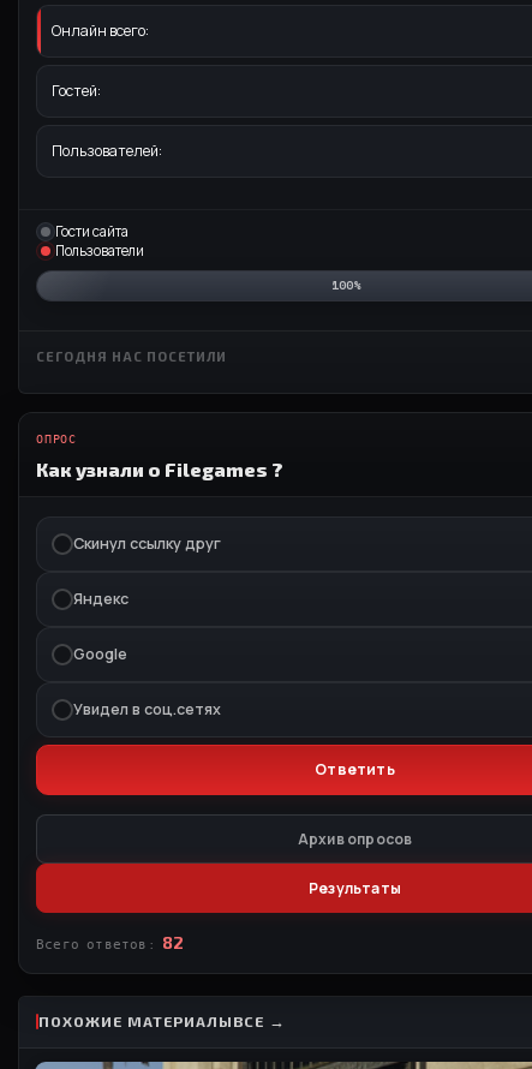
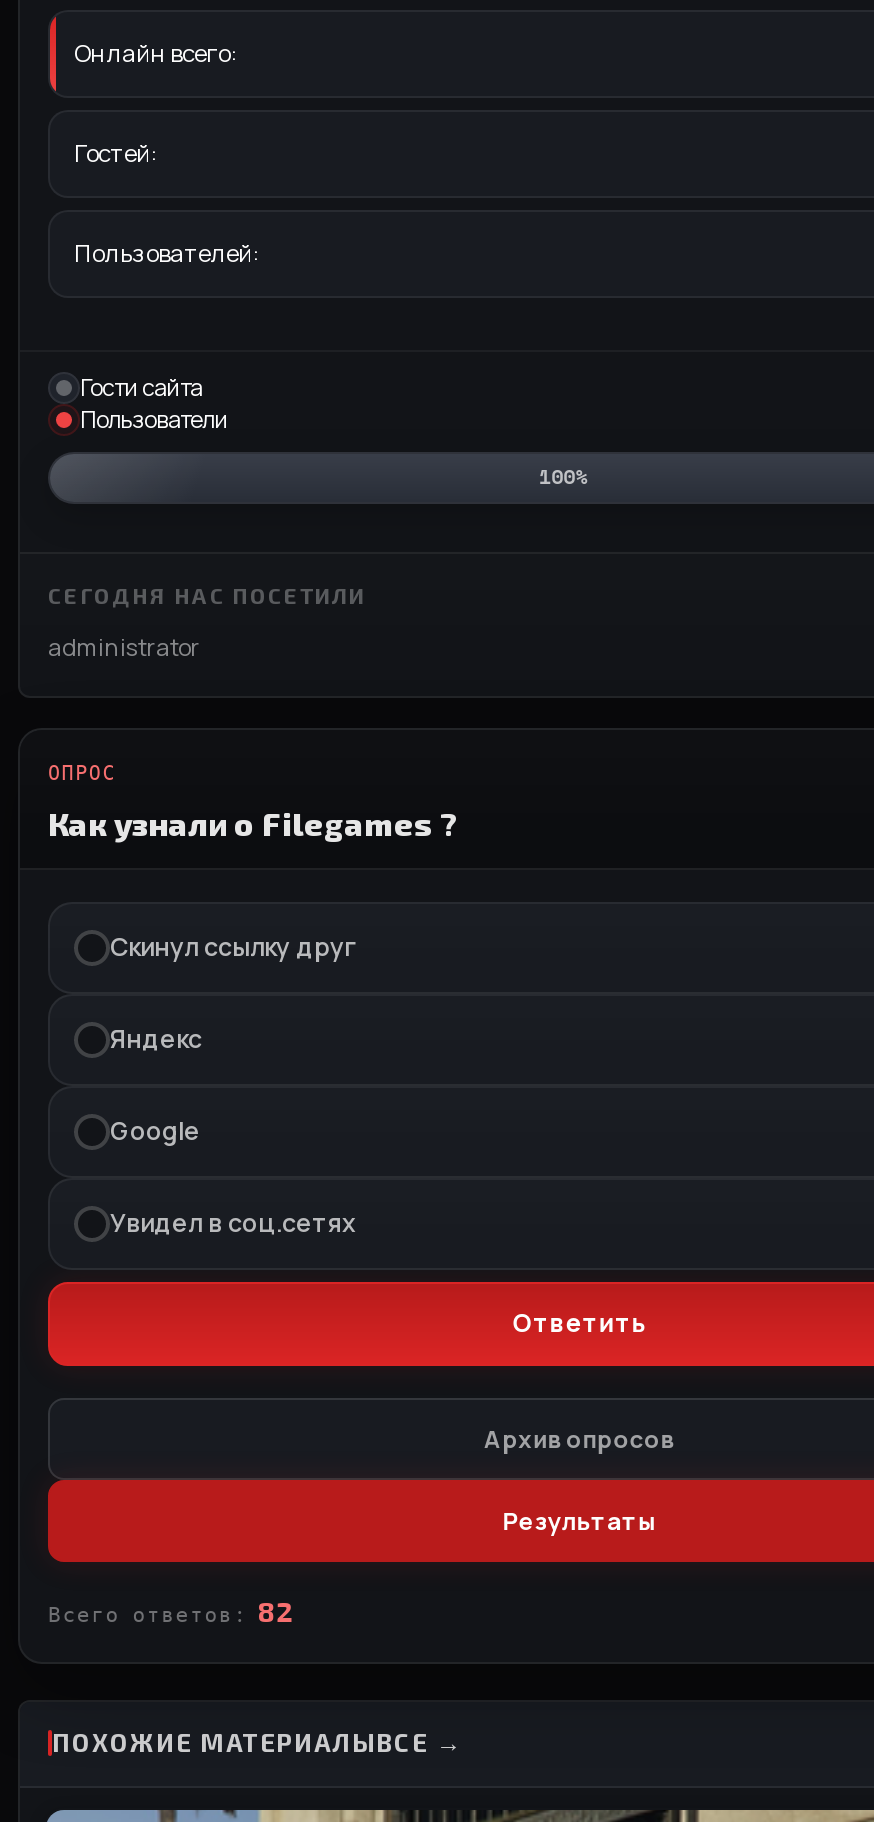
none -> [48,630,200,664] administrator

